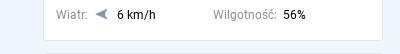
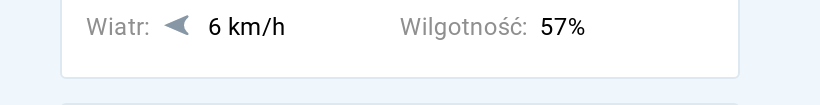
[213,8,306,22] Wilgotność: 56% -> [400,13,586,41] Wilgotność: 57%

